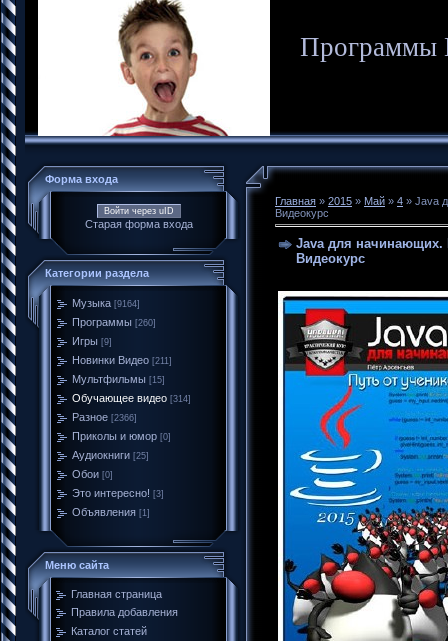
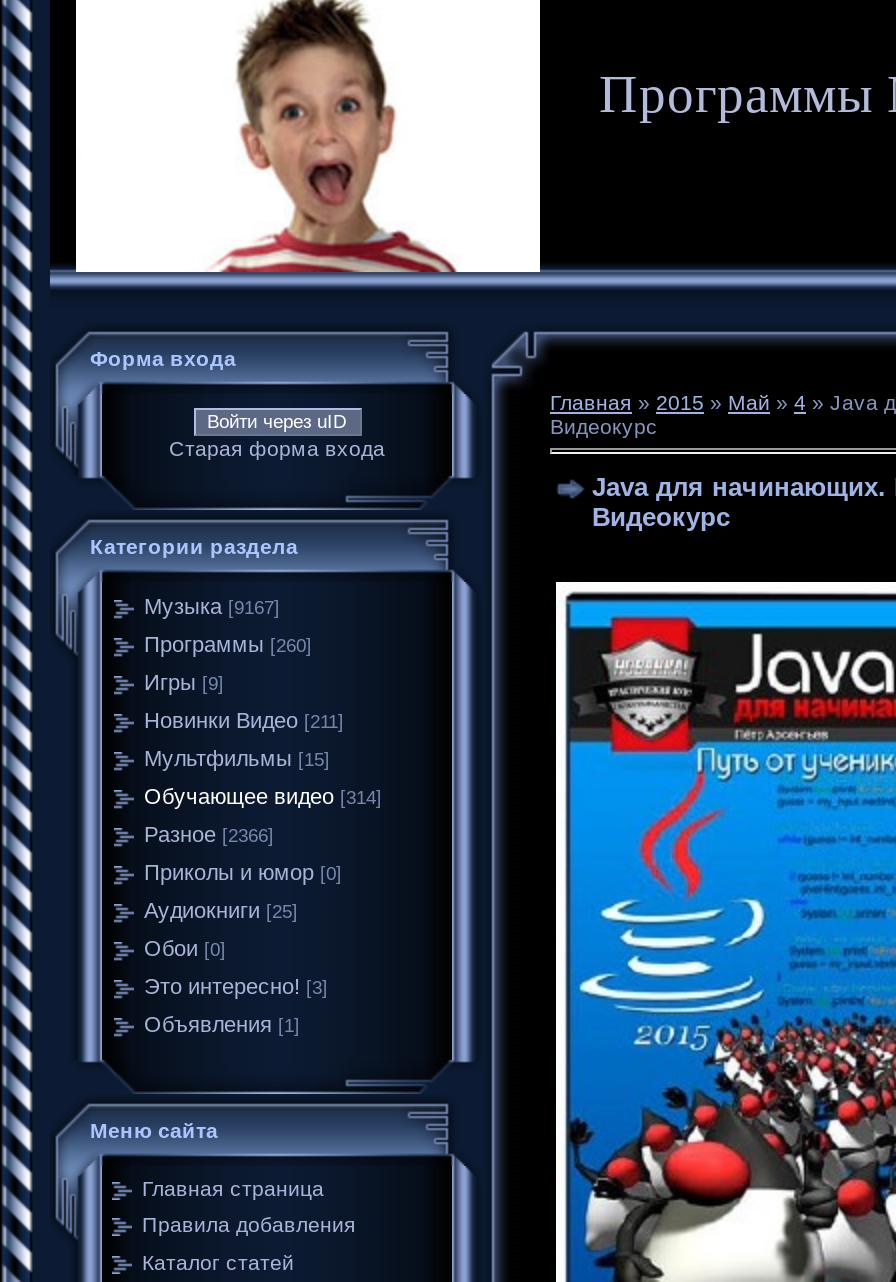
[72,297,140,309] Музыка [9164] -> [144,594,280,618] Музыка [9167]

